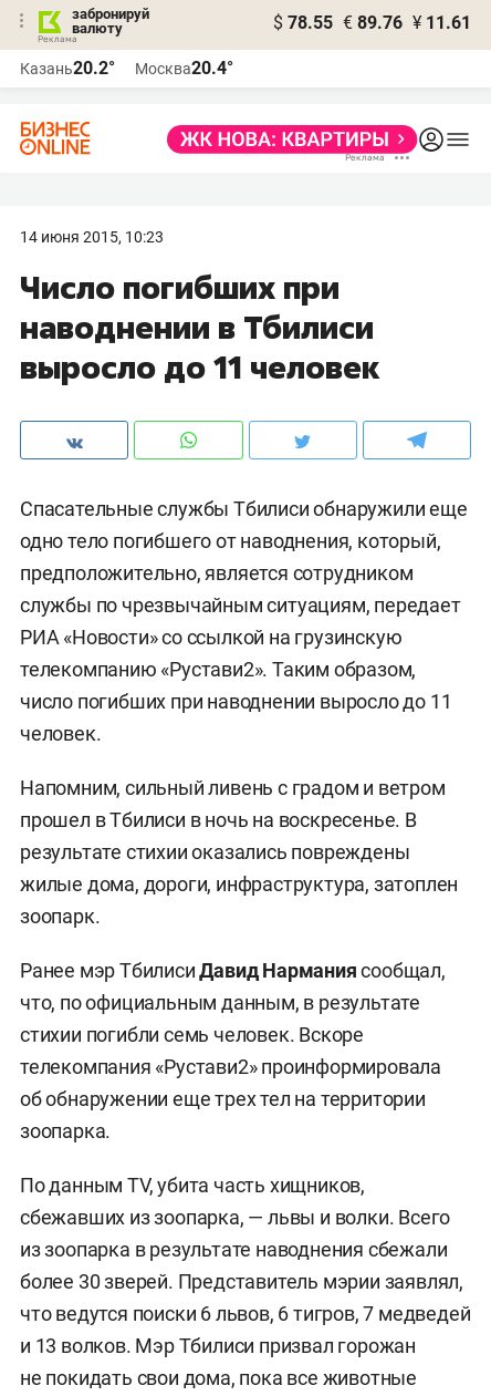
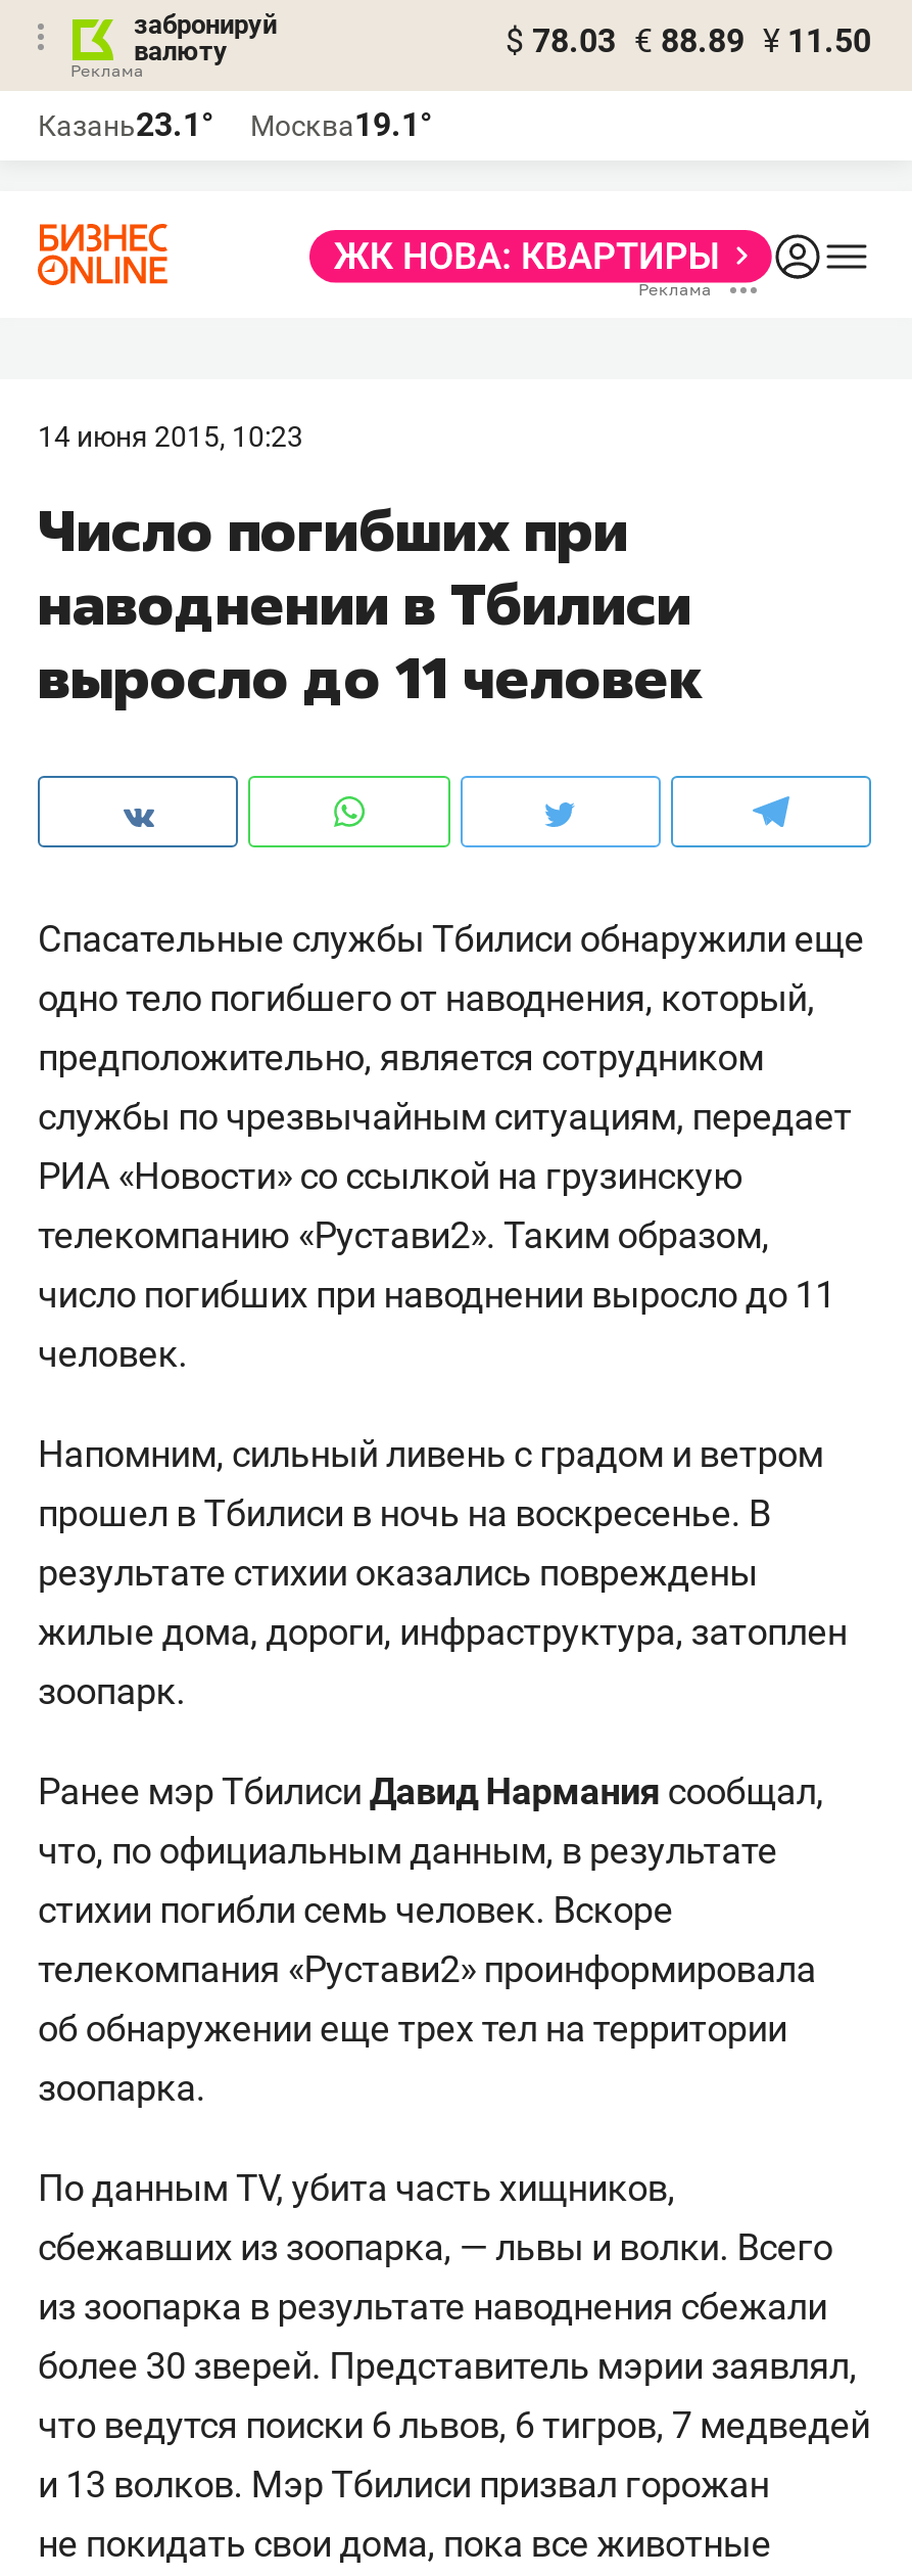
[273,12,471,33] $ 78.55 € 89.76 ¥ 11.61 -> [506,21,871,60] $ 78.03 € 88.89 ¥ 11.50
[20,58,115,79] Казань20.2° -> [38,105,213,144] Казань23.1°
[135,58,233,79] Москва20.4° -> [250,105,432,144] Москва19.1°

